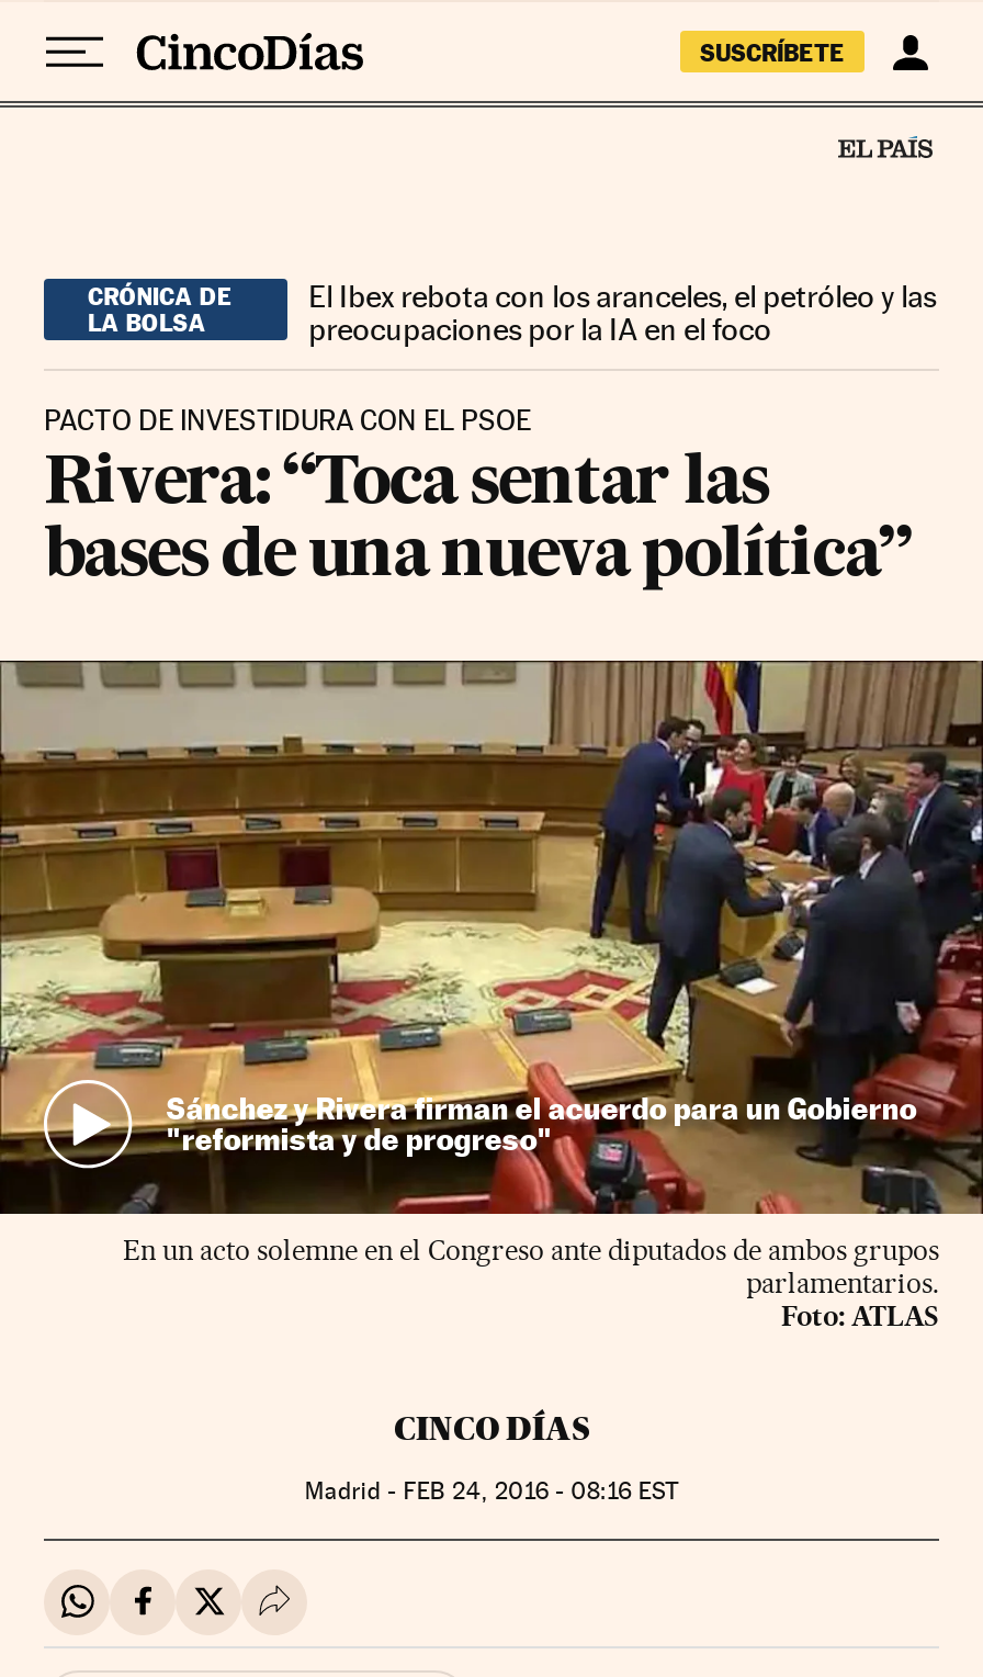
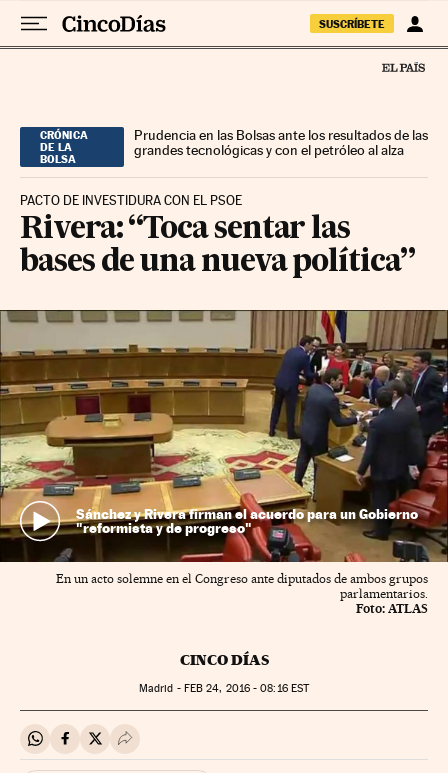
[309,278,936,346] El Ibex rebota con los aranceles, el petróleo y las | preocupaciones por la IA en el foco -> [134,127,428,158] Prudencia en las Bolsas ante los resultados de las | grandes tecnológicas y con el petróleo al alza

